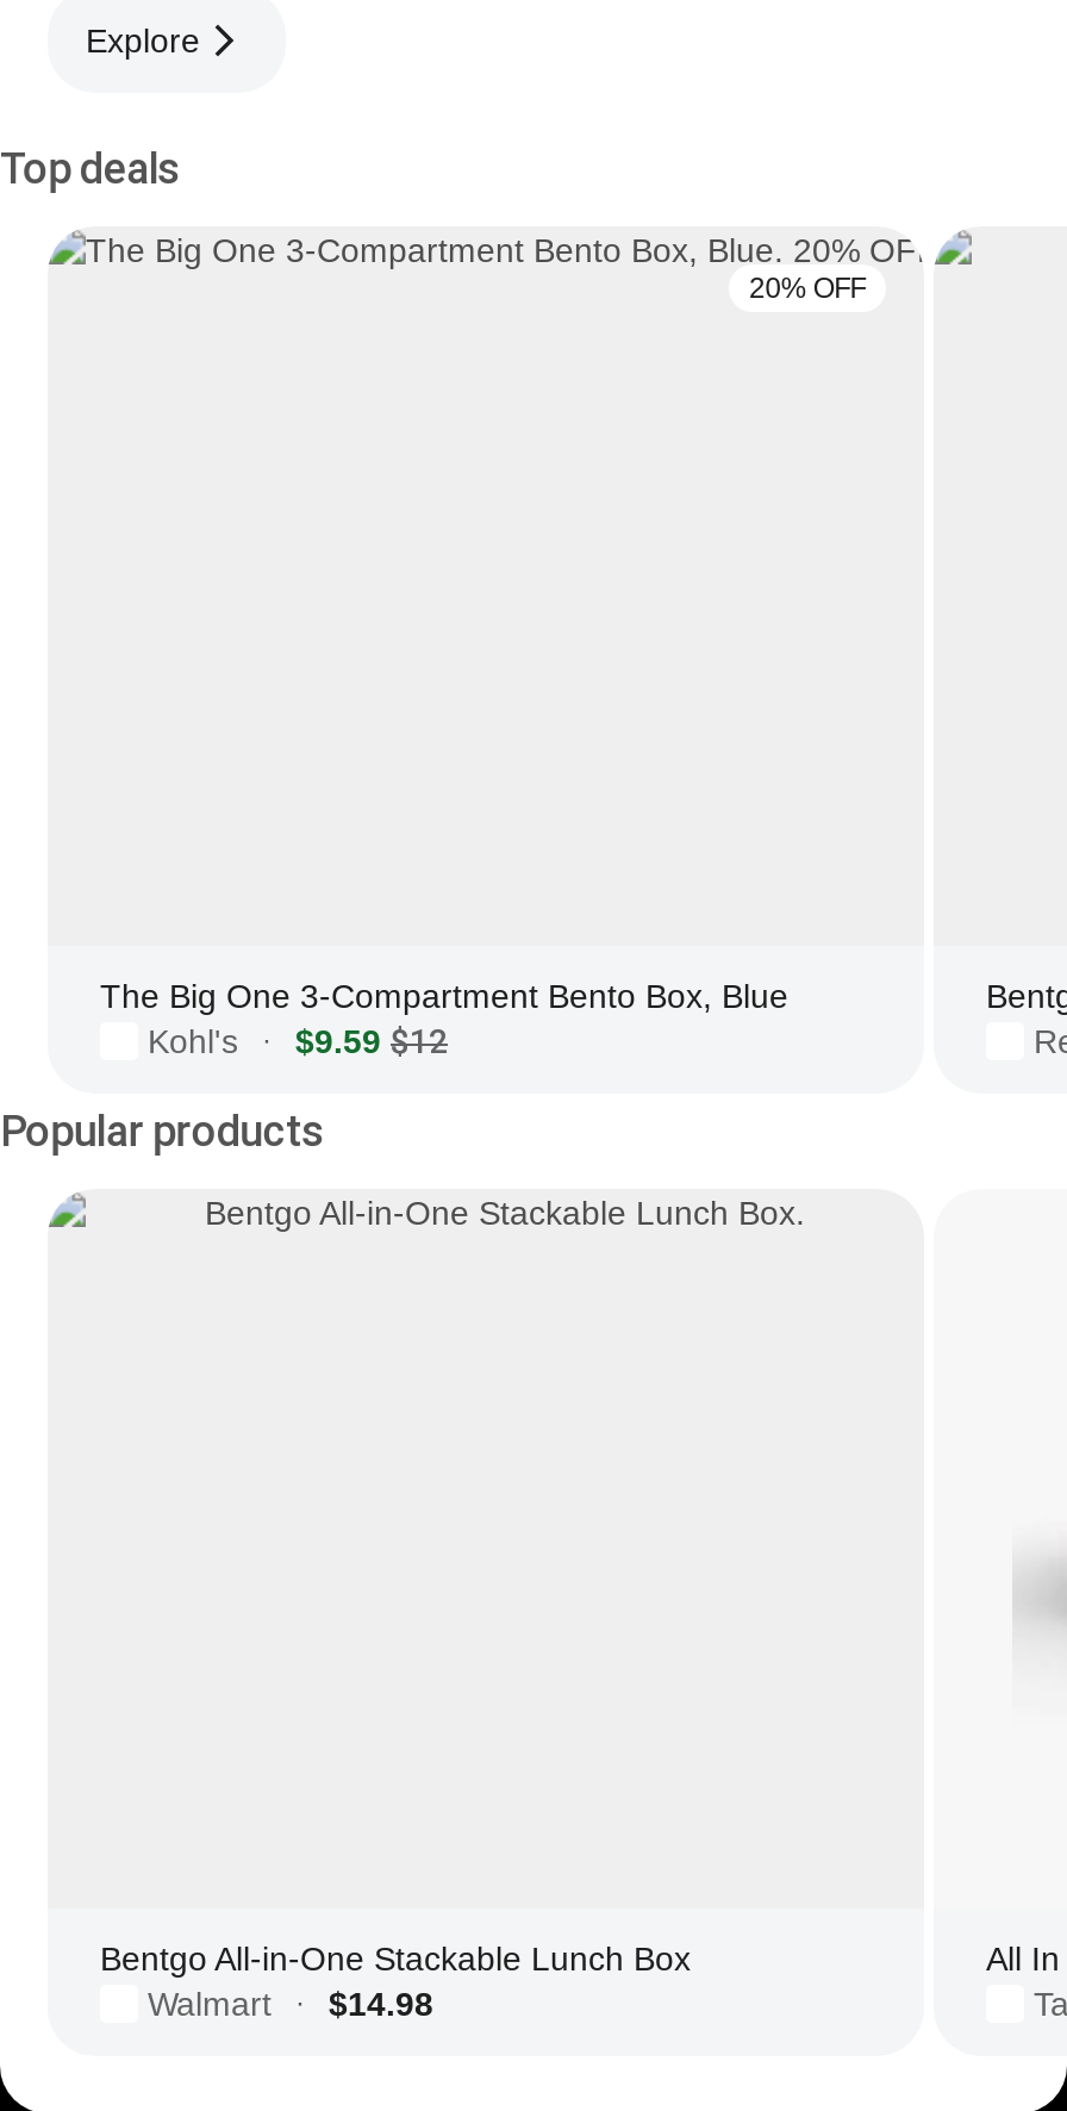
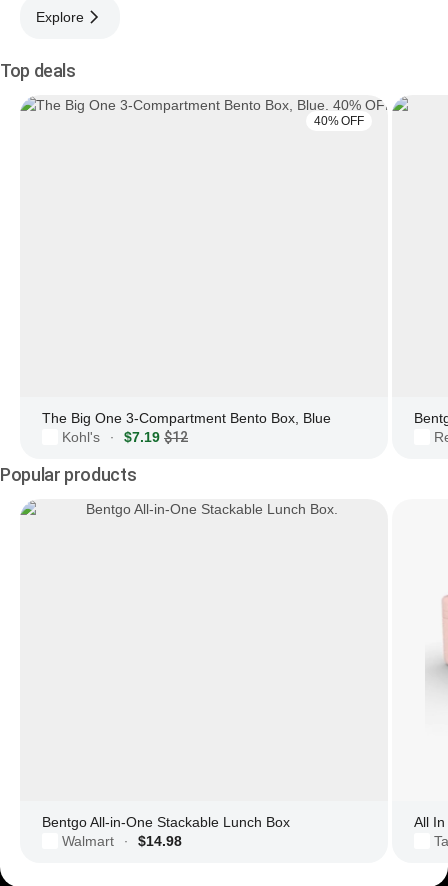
[749,272,866,305] 20% OFF -> [314,114,363,128] 40% OFF
[295,1022,448,1060] $9.59 $12 -> [124,429,188,445] $7.19 $12

